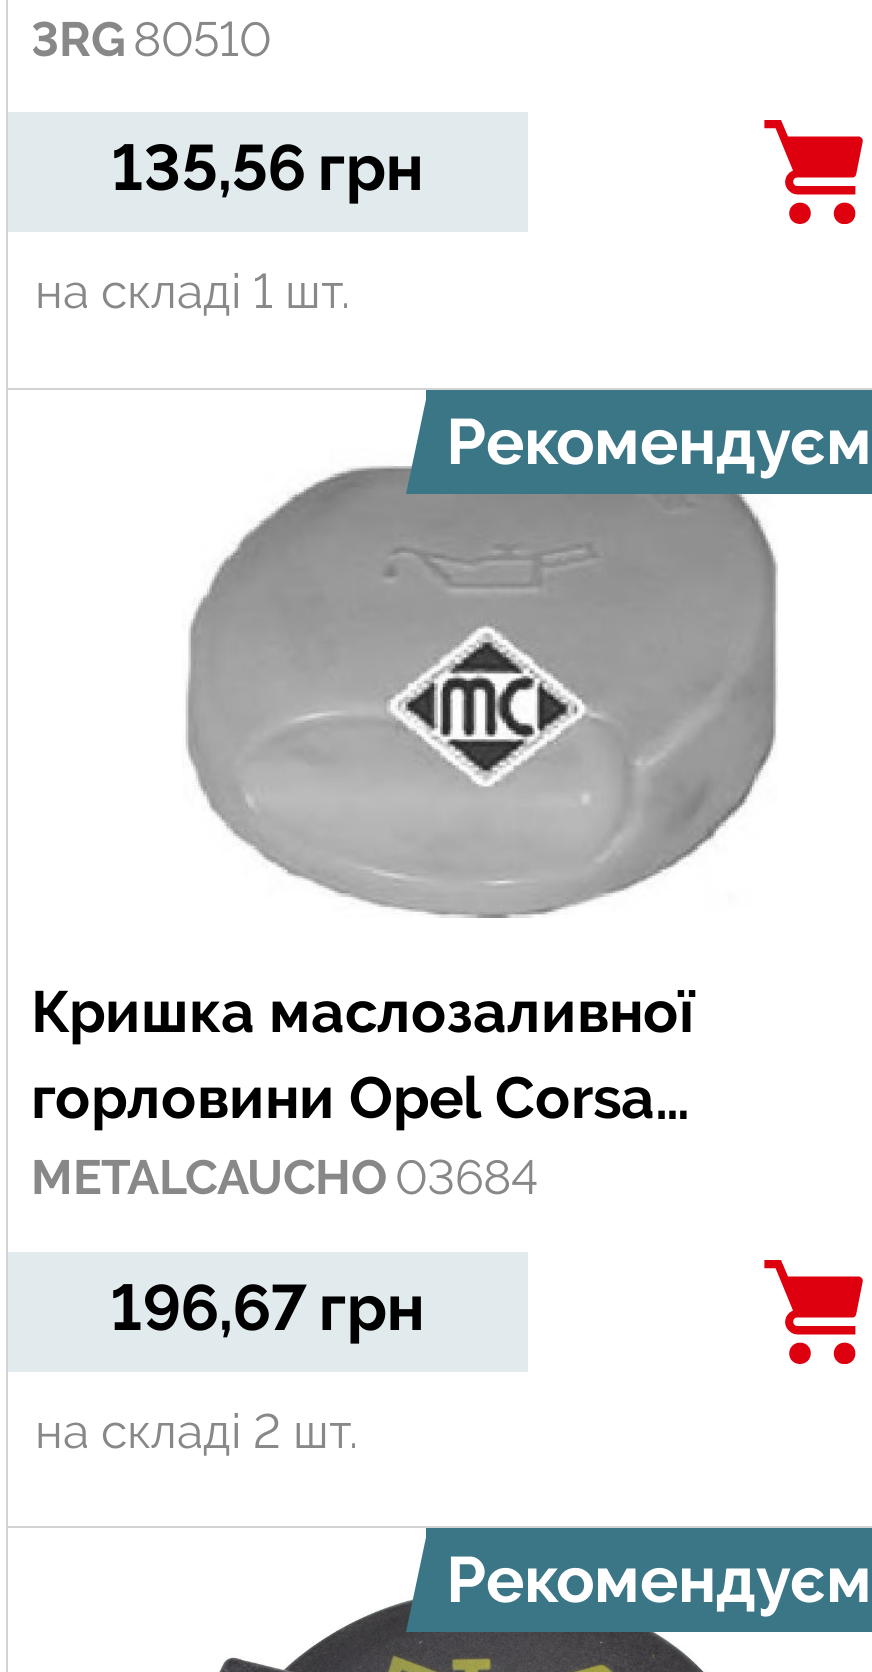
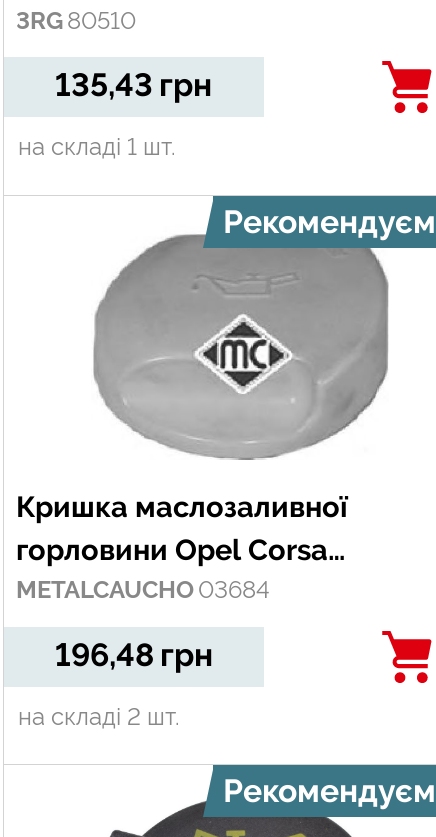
[111,131,423,205] 135,56 грн -> [55,66,212,103] 135,43 грн
[110,1269,424,1343] 196,67 грн -> [55,636,213,673] 196,48 грн

